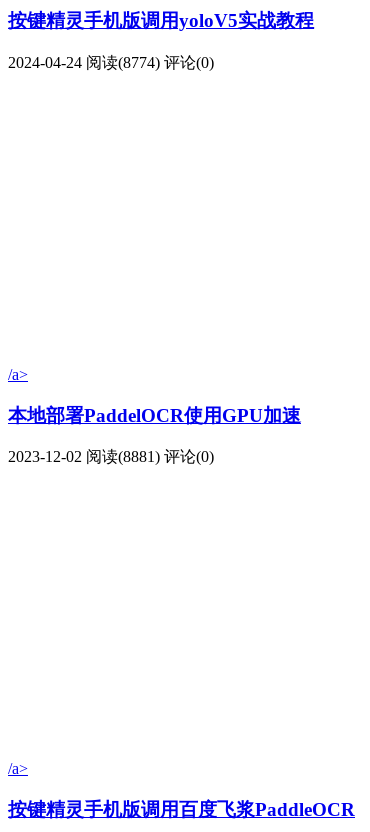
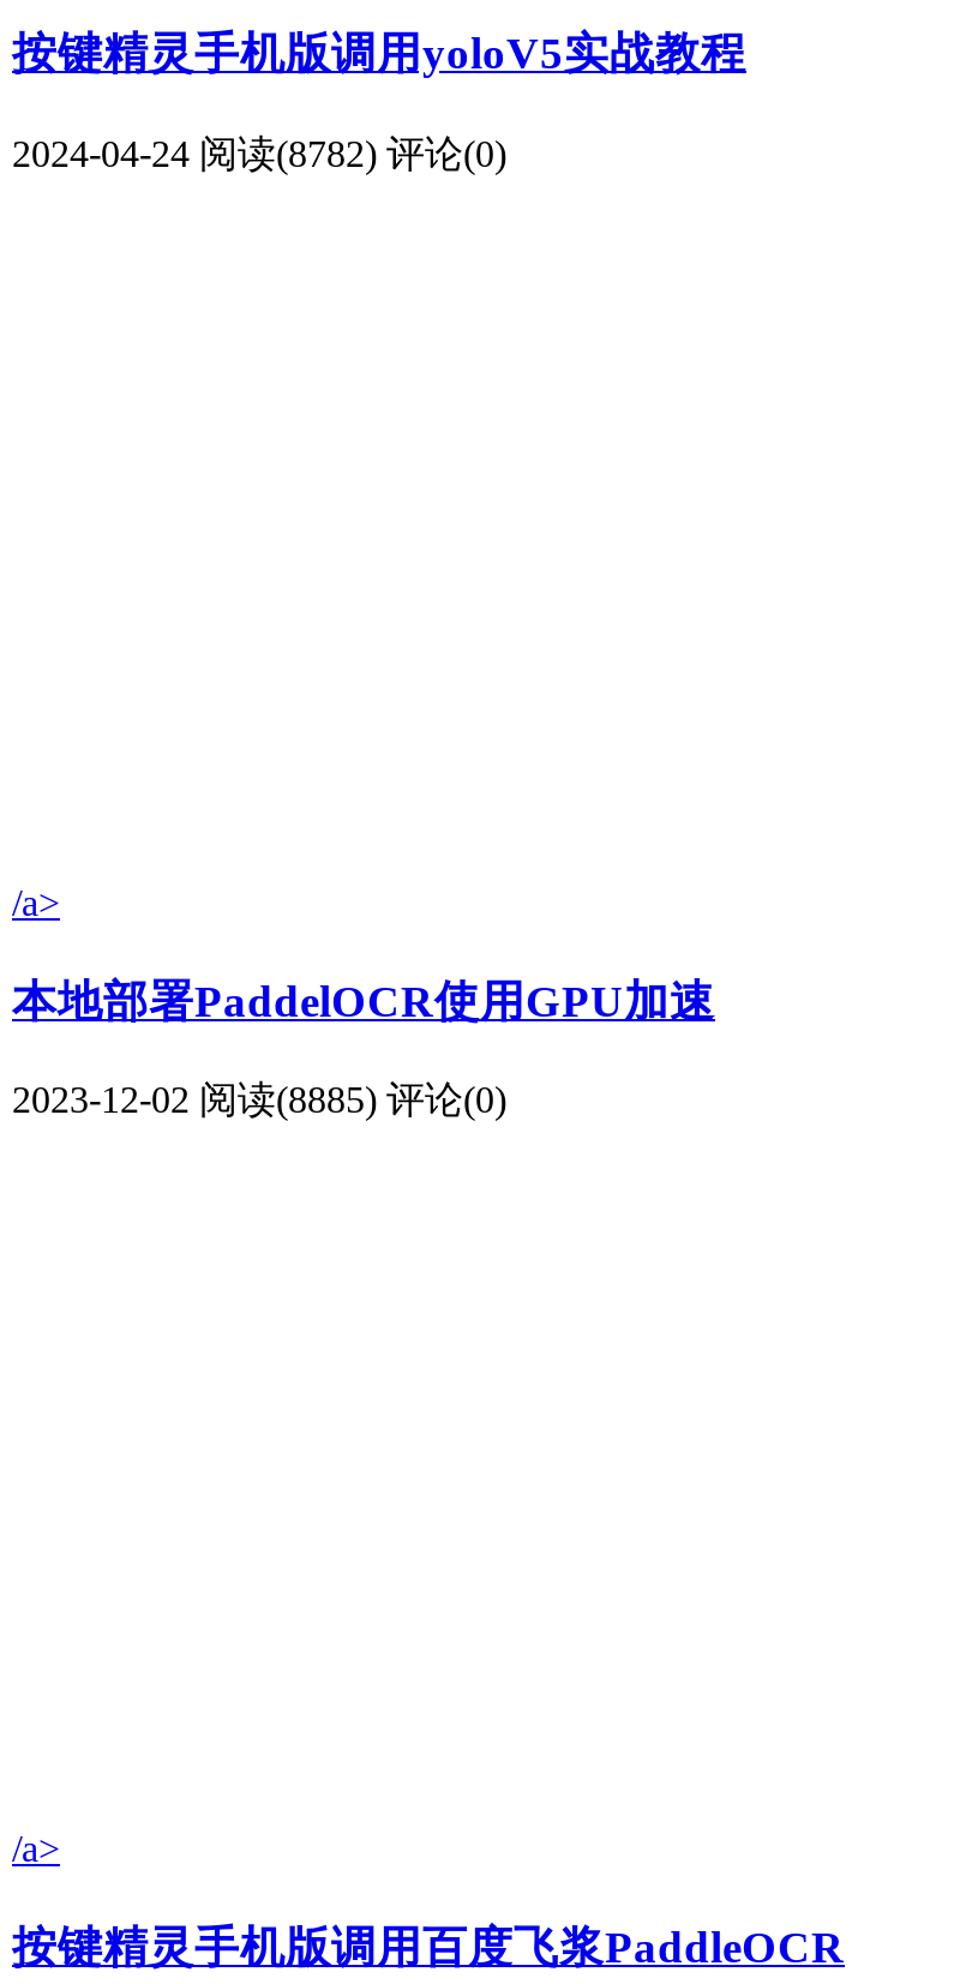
[8,54,214,71] 2024-04-24 阅读(8774) 评论(0) -> [12,133,506,174] 2024-04-24 阅读(8782) 评论(0)
[8,448,214,465] 2023-12-02 阅读(8881) 评论(0) -> [12,1080,506,1121] 2023-12-02 阅读(8885) 评论(0)

